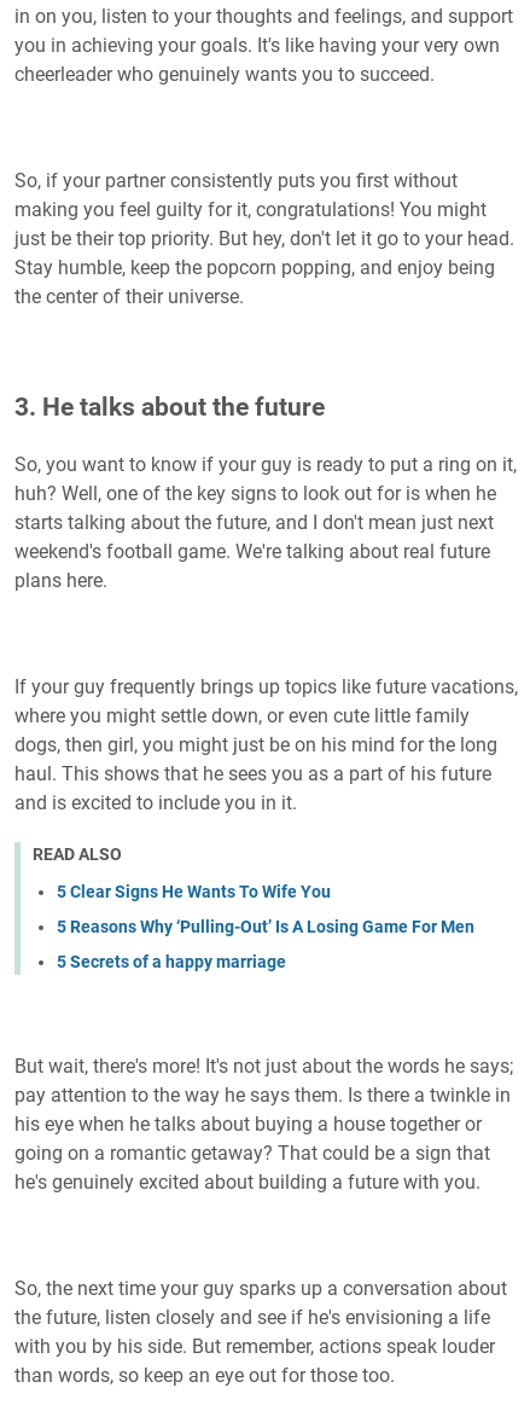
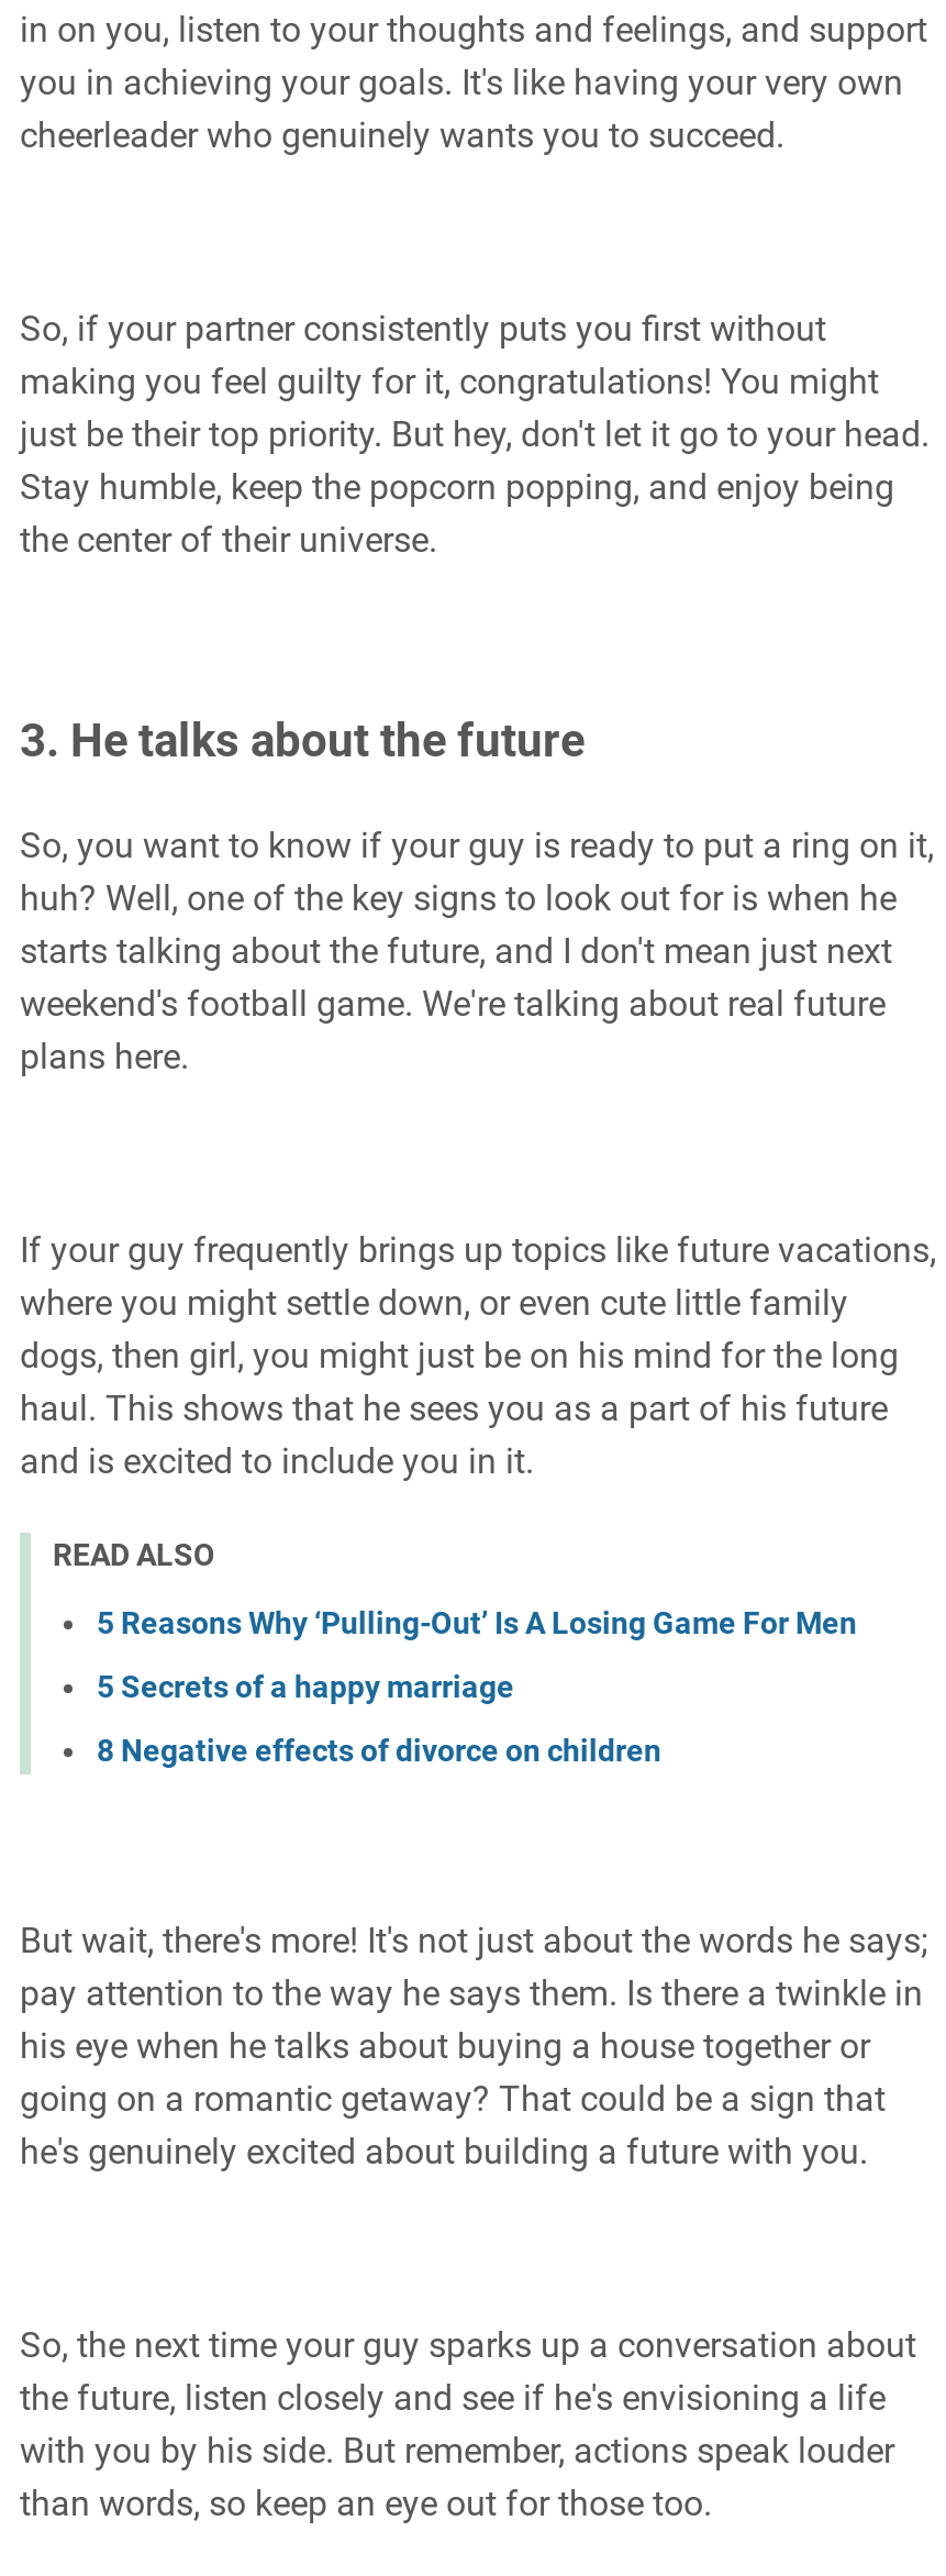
[57,881,331,901] 5 Clear Signs He Wants To Wife You -> none
moved [57,916,474,971] -> [97,1604,857,1703]: 5 Reasons Why ‘Pulling-Out’ Is A Losing Game For Men | 5 Secrets of a happy marriage
none -> [97,1732,661,1767] 8 Negative effects of divorce on children

